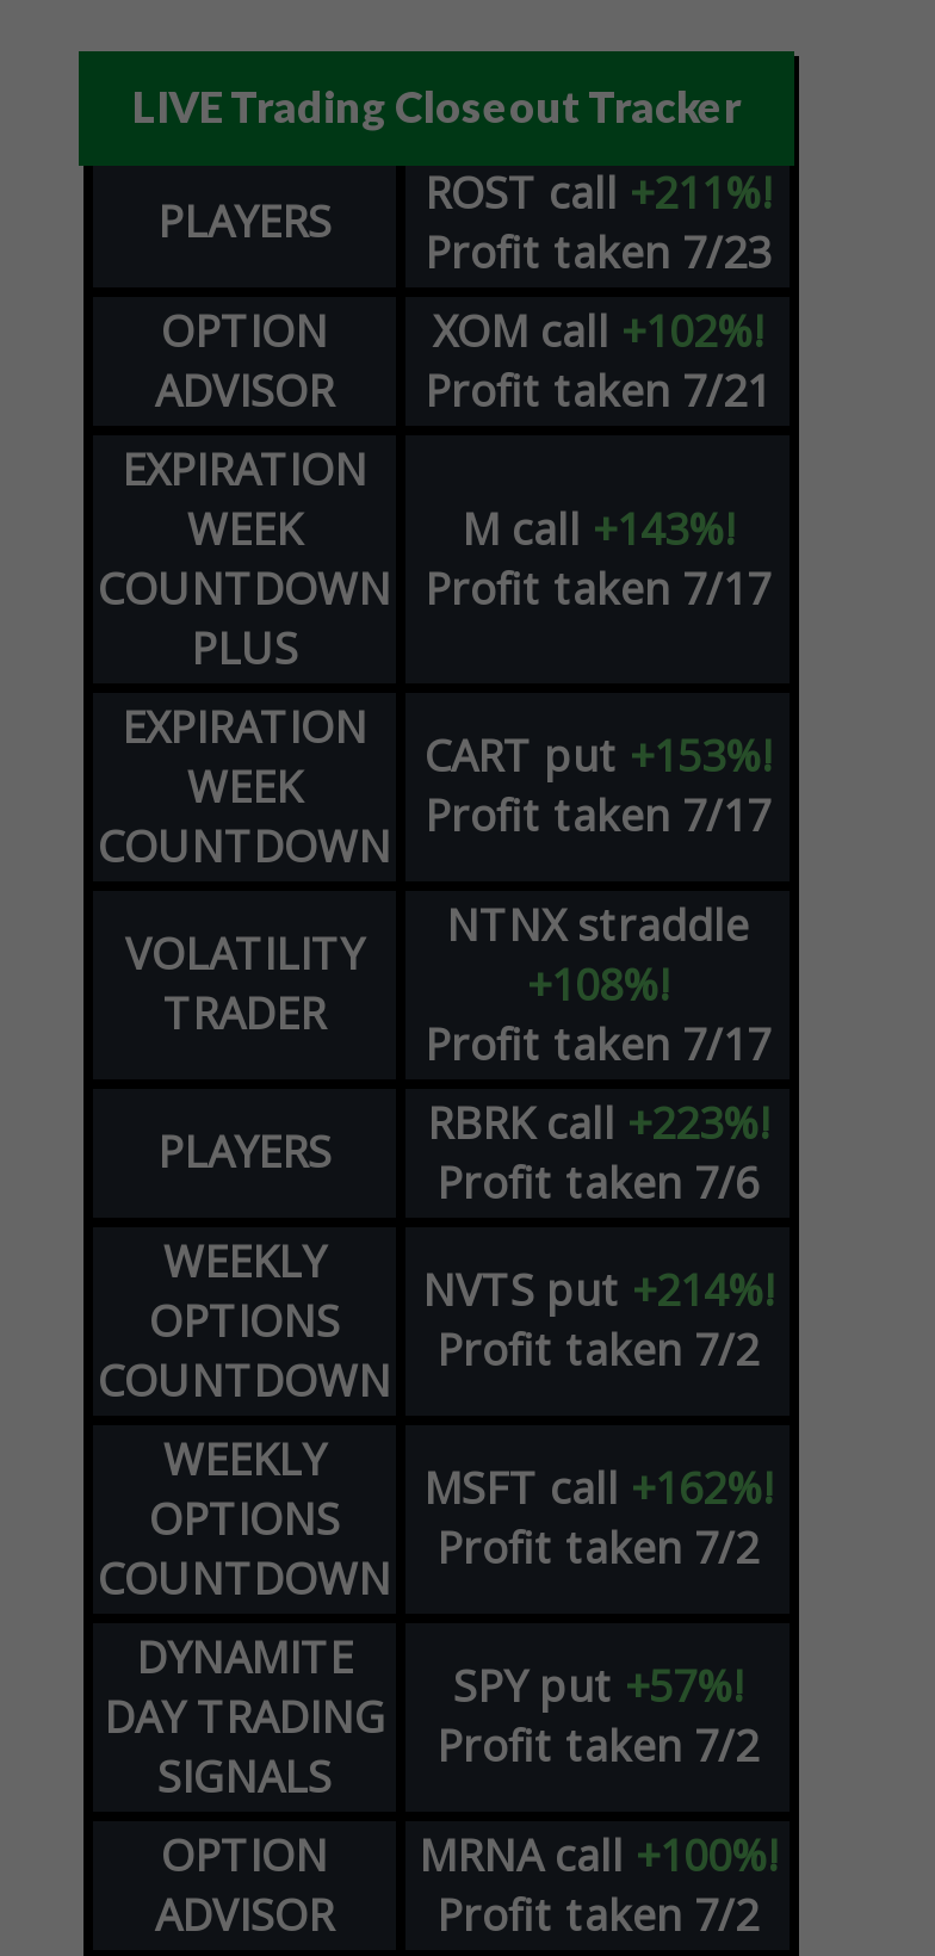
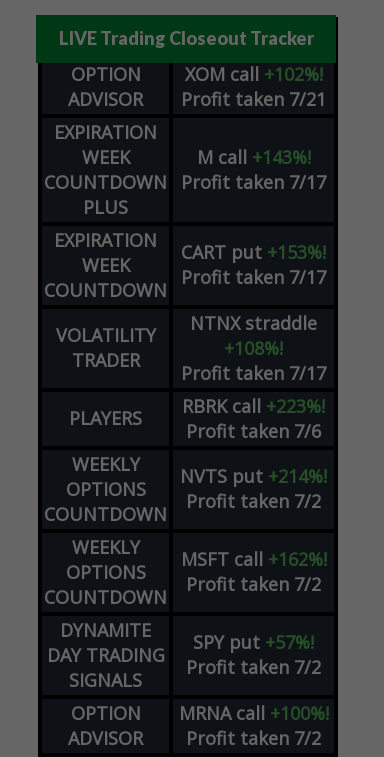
[157,162,770,279] PLAYERS | ROST call +211%! | Profit taken 7/23 -> none

